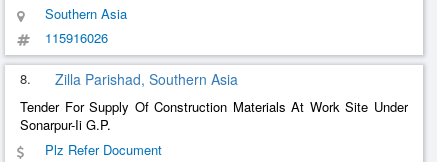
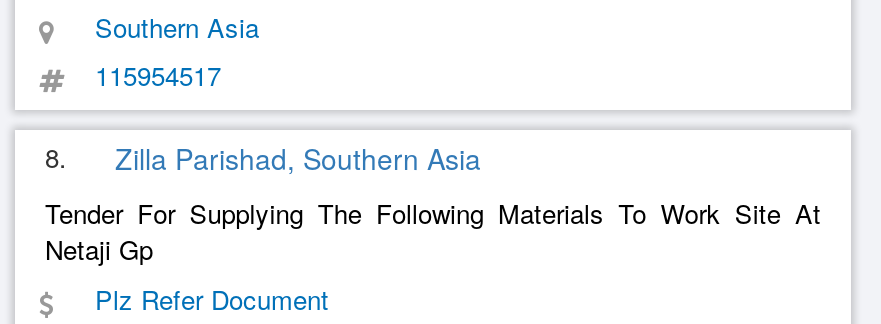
[45,28,108,47] 115916026 -> [95,56,221,94] 115954517
[20,97,408,134] Tender For Supply Of Construction Materials At Work Site Under | Sonarpur-Ii G.P. -> [45,194,821,268] Tender For Supplying The Following Materials To Work Site At | Netaji Gp

